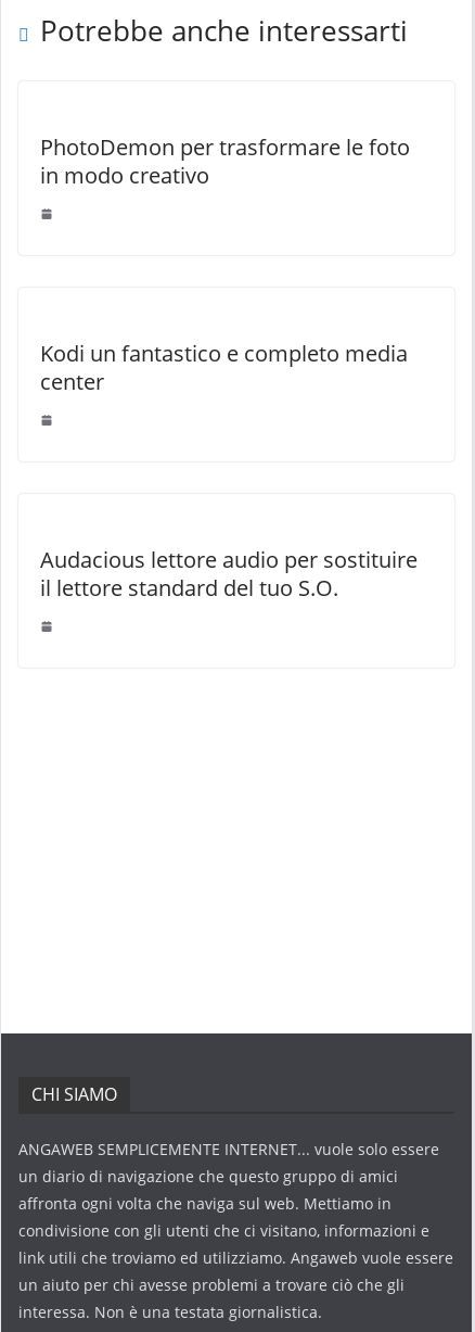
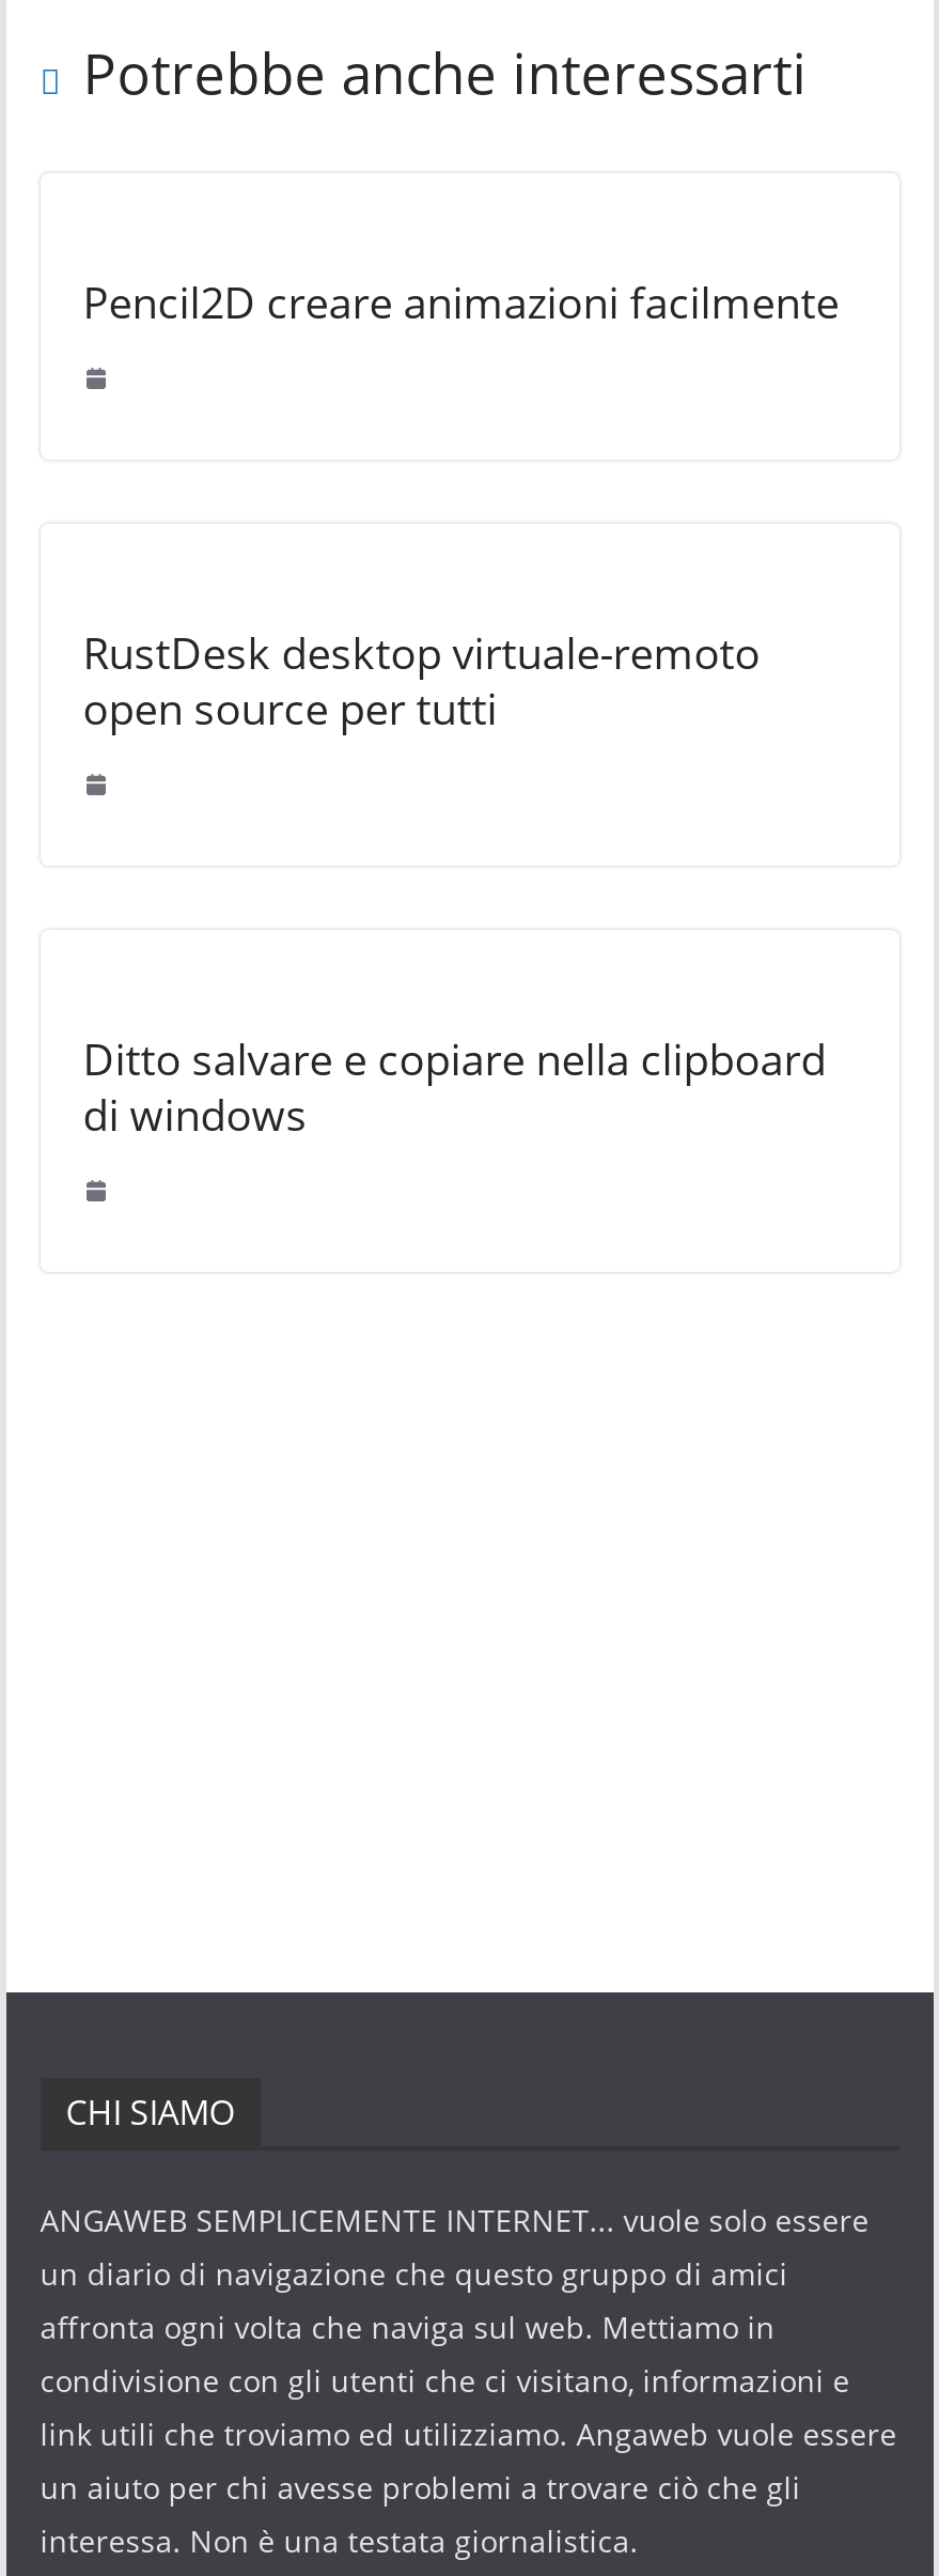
[40,133,410,190] PhotoDemon per trasformare le foto | in modo creativo -> [83,273,839,331] Pencil2D creare animazioni facilmente
[40,339,407,396] Kodi un fantastico e completo media | center -> [83,624,760,737] RustDesk desktop virtuale-remoto | open source per tutti
[40,545,417,603] Audacious lettore audio per sostituire | il lettore standard del tuo S.O. -> [83,1030,826,1143] Ditto salvare e copiare nella clipboard | di windows

